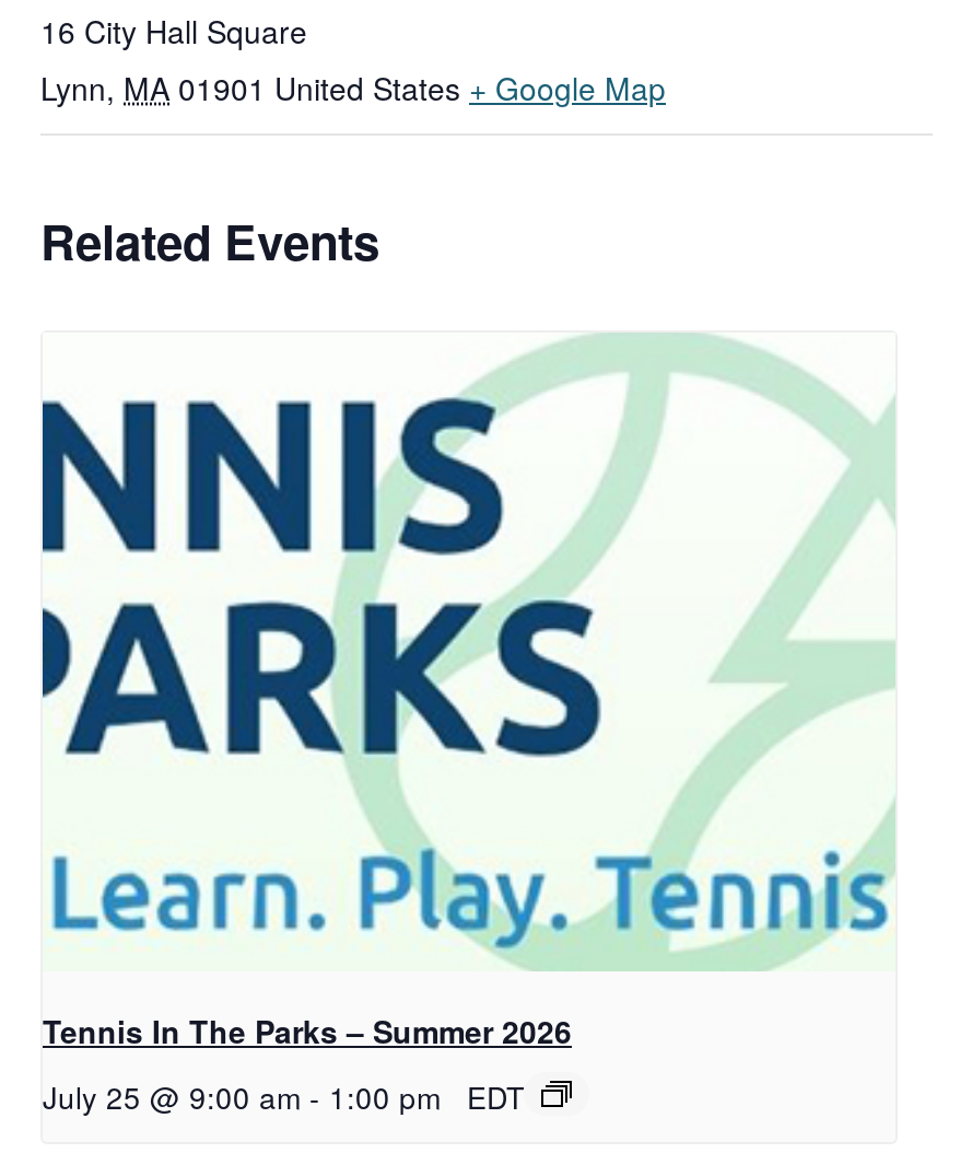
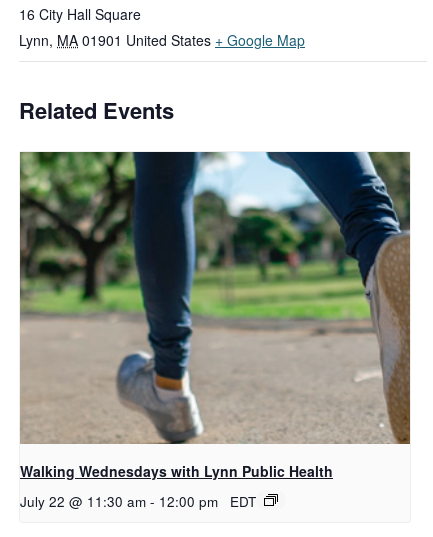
[40,333,895,1052] [image] | Tennis In The Parks – Summer 2026 -> [19,151,411,481] [image] | Walking Wednesdays with Lynn Public Health
[43,1076,524,1118] July 25 @ 9:00 am - 1:00 pm EDT -> [20,492,256,511] July 22 @ 11:30 am - 12:00 pm EDT

